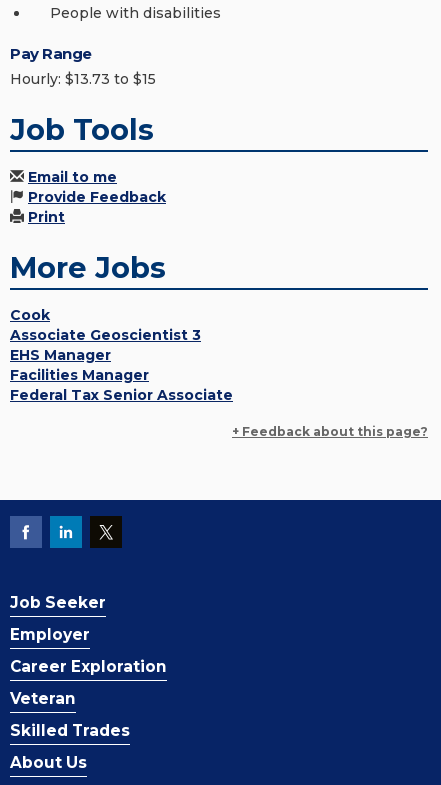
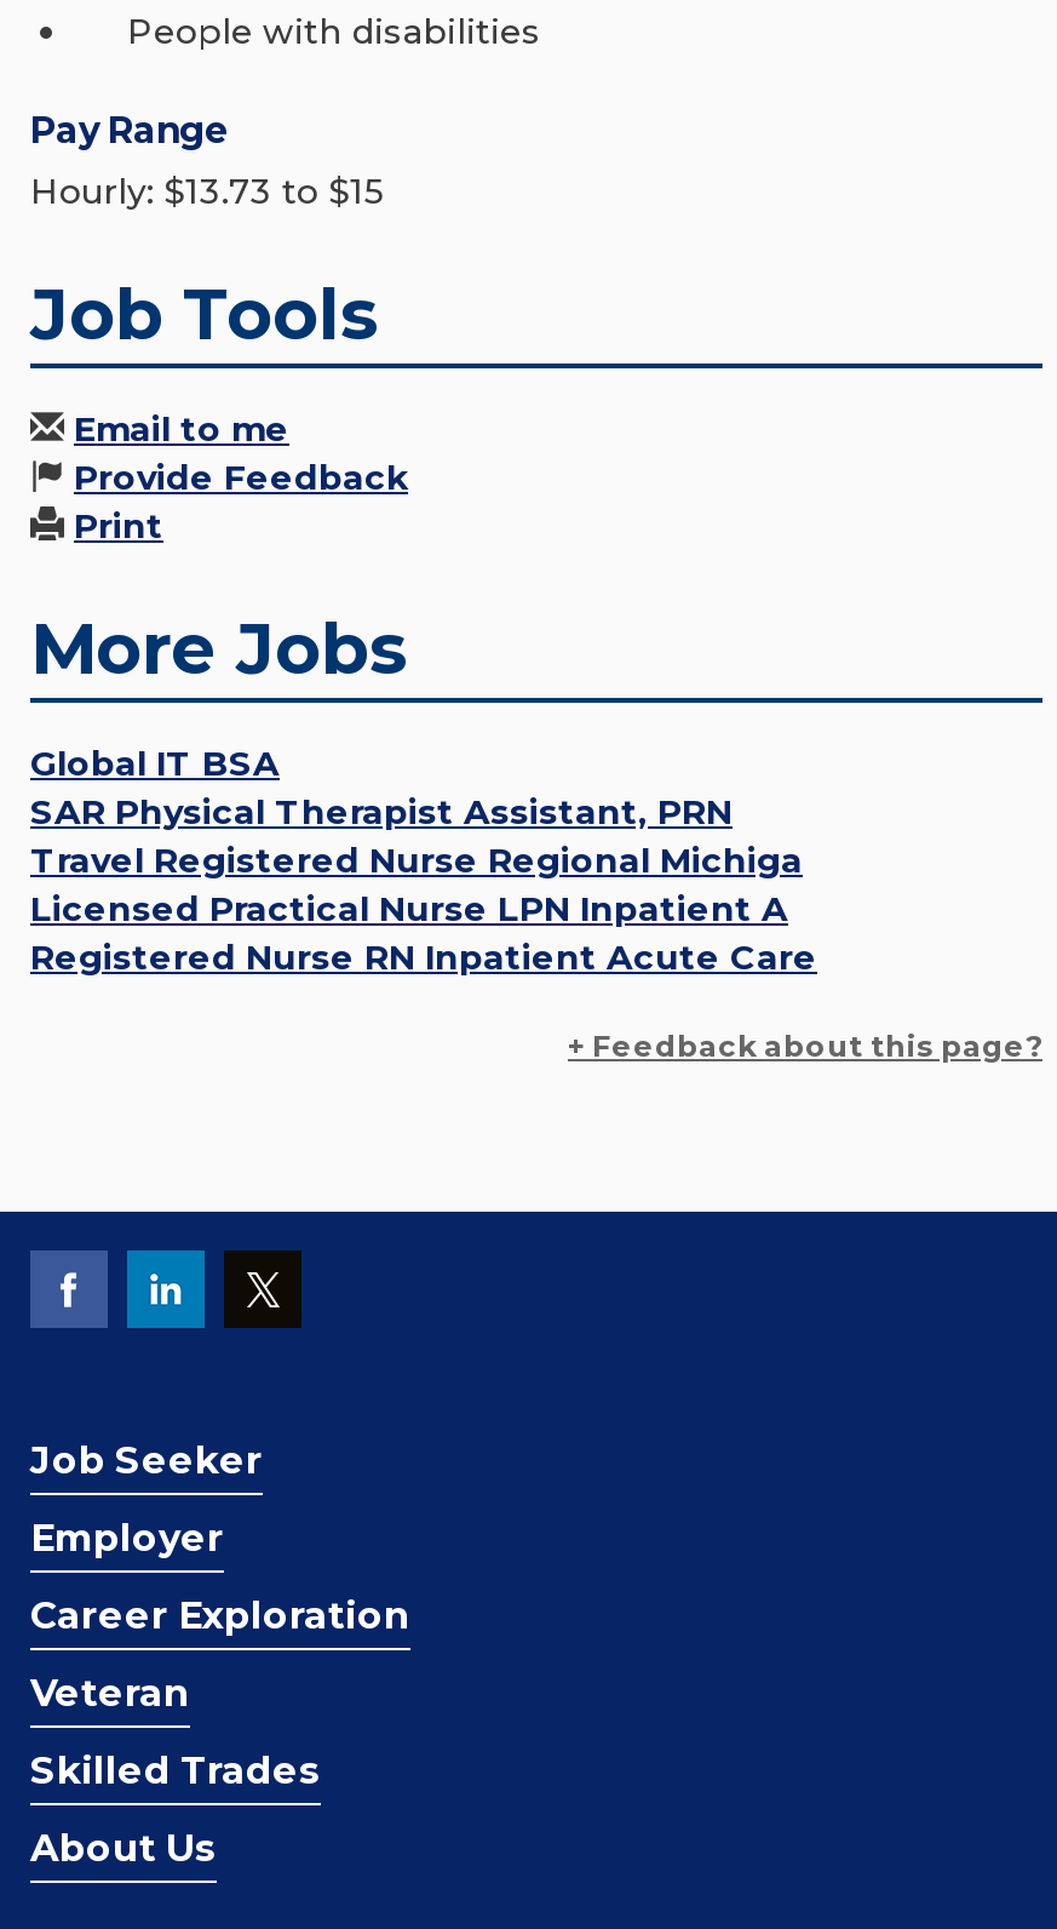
[10,306,233,404] Cook | Associate Geoscientist 3 | EHS Manager | Facilities Manager | Federal Tax Senior Associate -> [30,742,817,980] Global IT BSA | SAR Physical Therapist Assistant, PRN | Travel Registered Nurse Regional Michiga | Licensed Practical Nurse LPN Inpatient A | Registered Nurse RN Inpatient Acute Care

